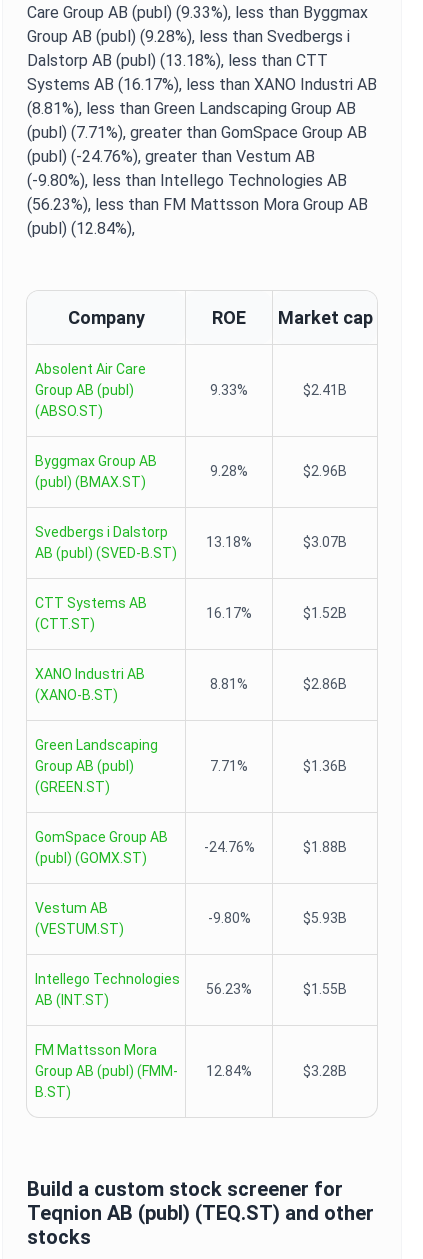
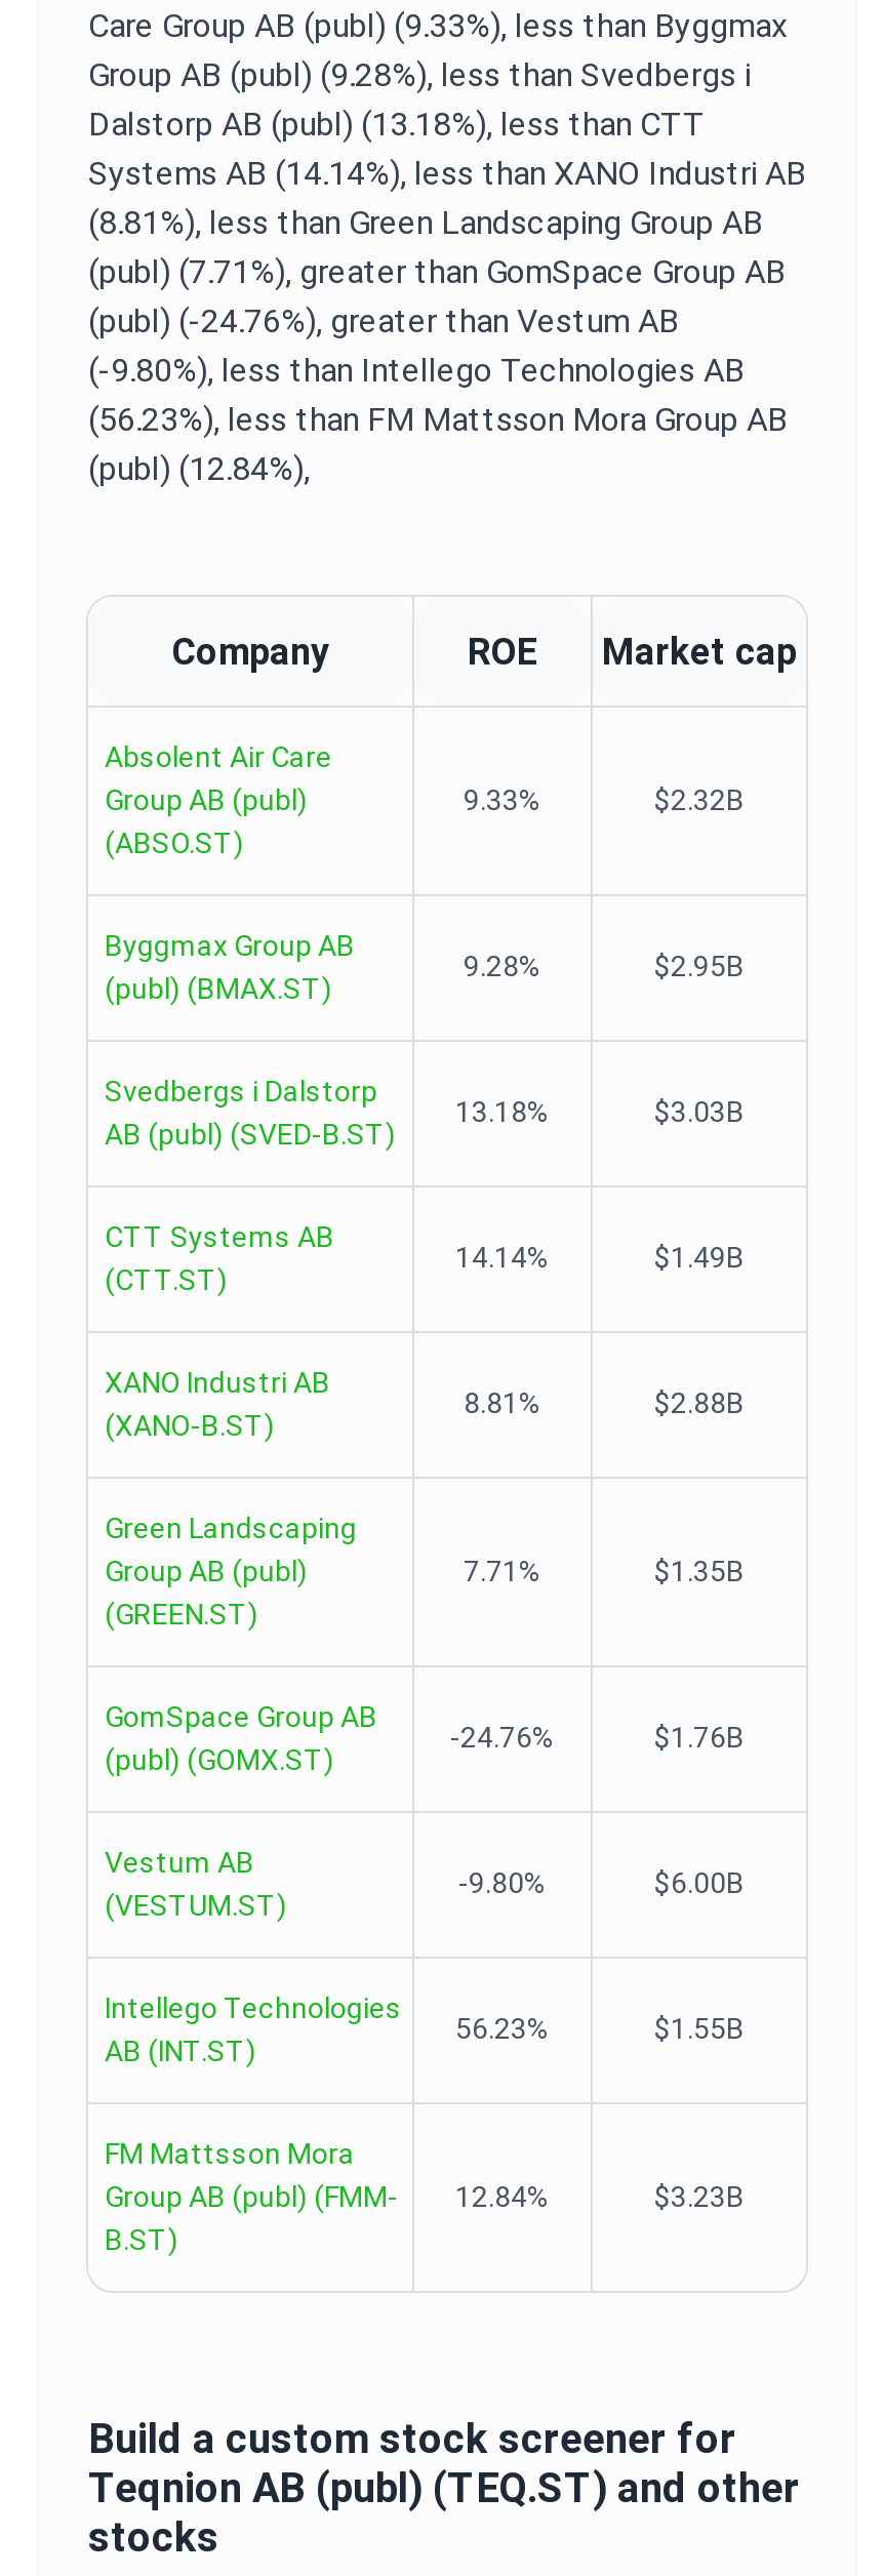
[27,75,377,94] Systems AB (16.17%), less than XANO Industri AB -> [88,154,806,193] Systems AB (14.14%), less than XANO Industri AB
[303,382,347,398] $2.41B -> [654,783,745,816] $2.32B
[303,463,347,479] $2.96B -> [654,950,745,982] $2.95B
[303,534,347,550] $3.07B -> [654,1095,745,1128] $3.03B
[206,605,347,621] 16.17% | $1.52B -> [455,1241,745,1274] 14.14% | $1.49B
[303,676,347,692] $2.86B -> [654,1386,745,1419] $2.88B
[303,758,347,774] $1.36B -> [654,1555,745,1587] $1.35B
[303,839,347,855] $1.88B -> [654,1721,745,1754] $1.76B
[303,910,347,926] $5.93B -> [654,1866,745,1899] $6.00B
[303,1063,347,1079] $3.28B -> [654,2180,745,2213] $3.23B

